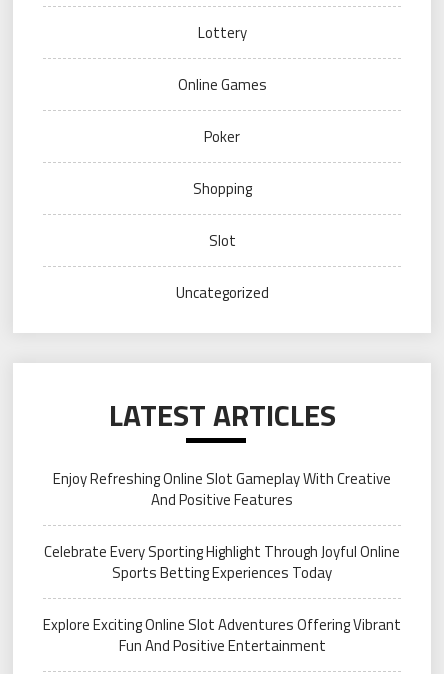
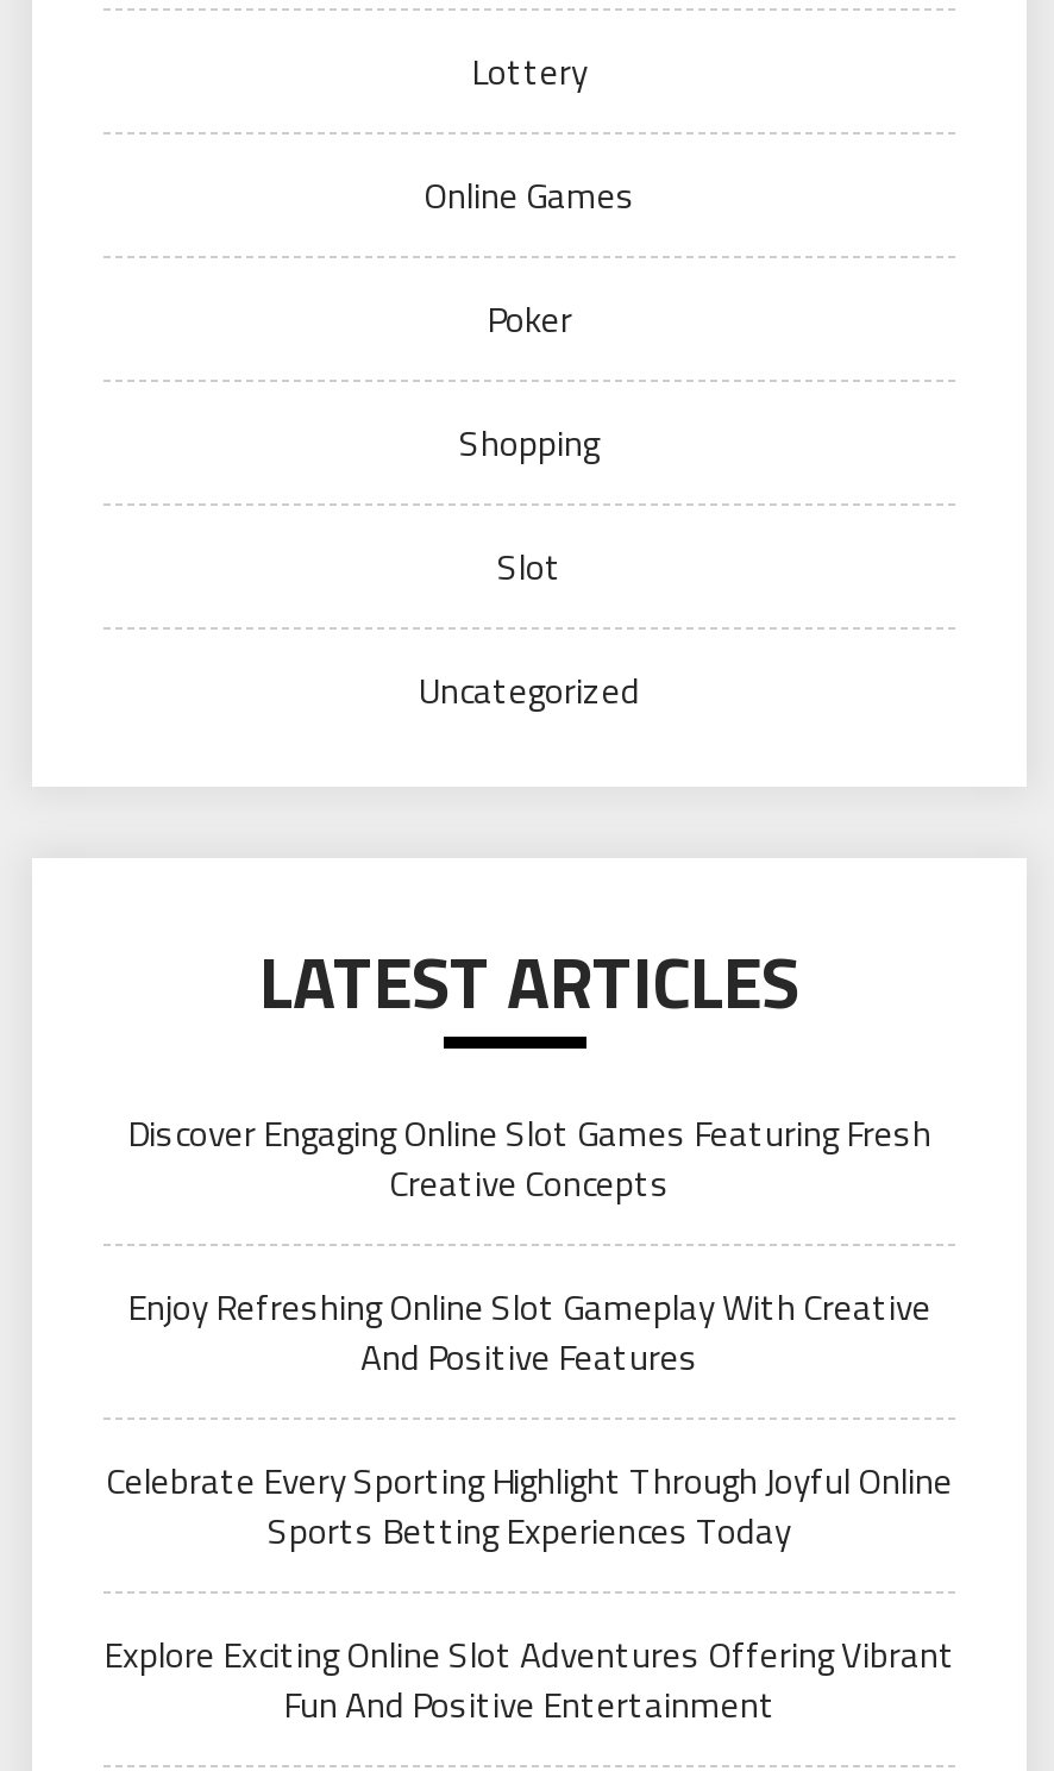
none -> [127,1106,931,1211] Discover Engaging Online Slot Games Featuring Fresh | Creative Concepts

